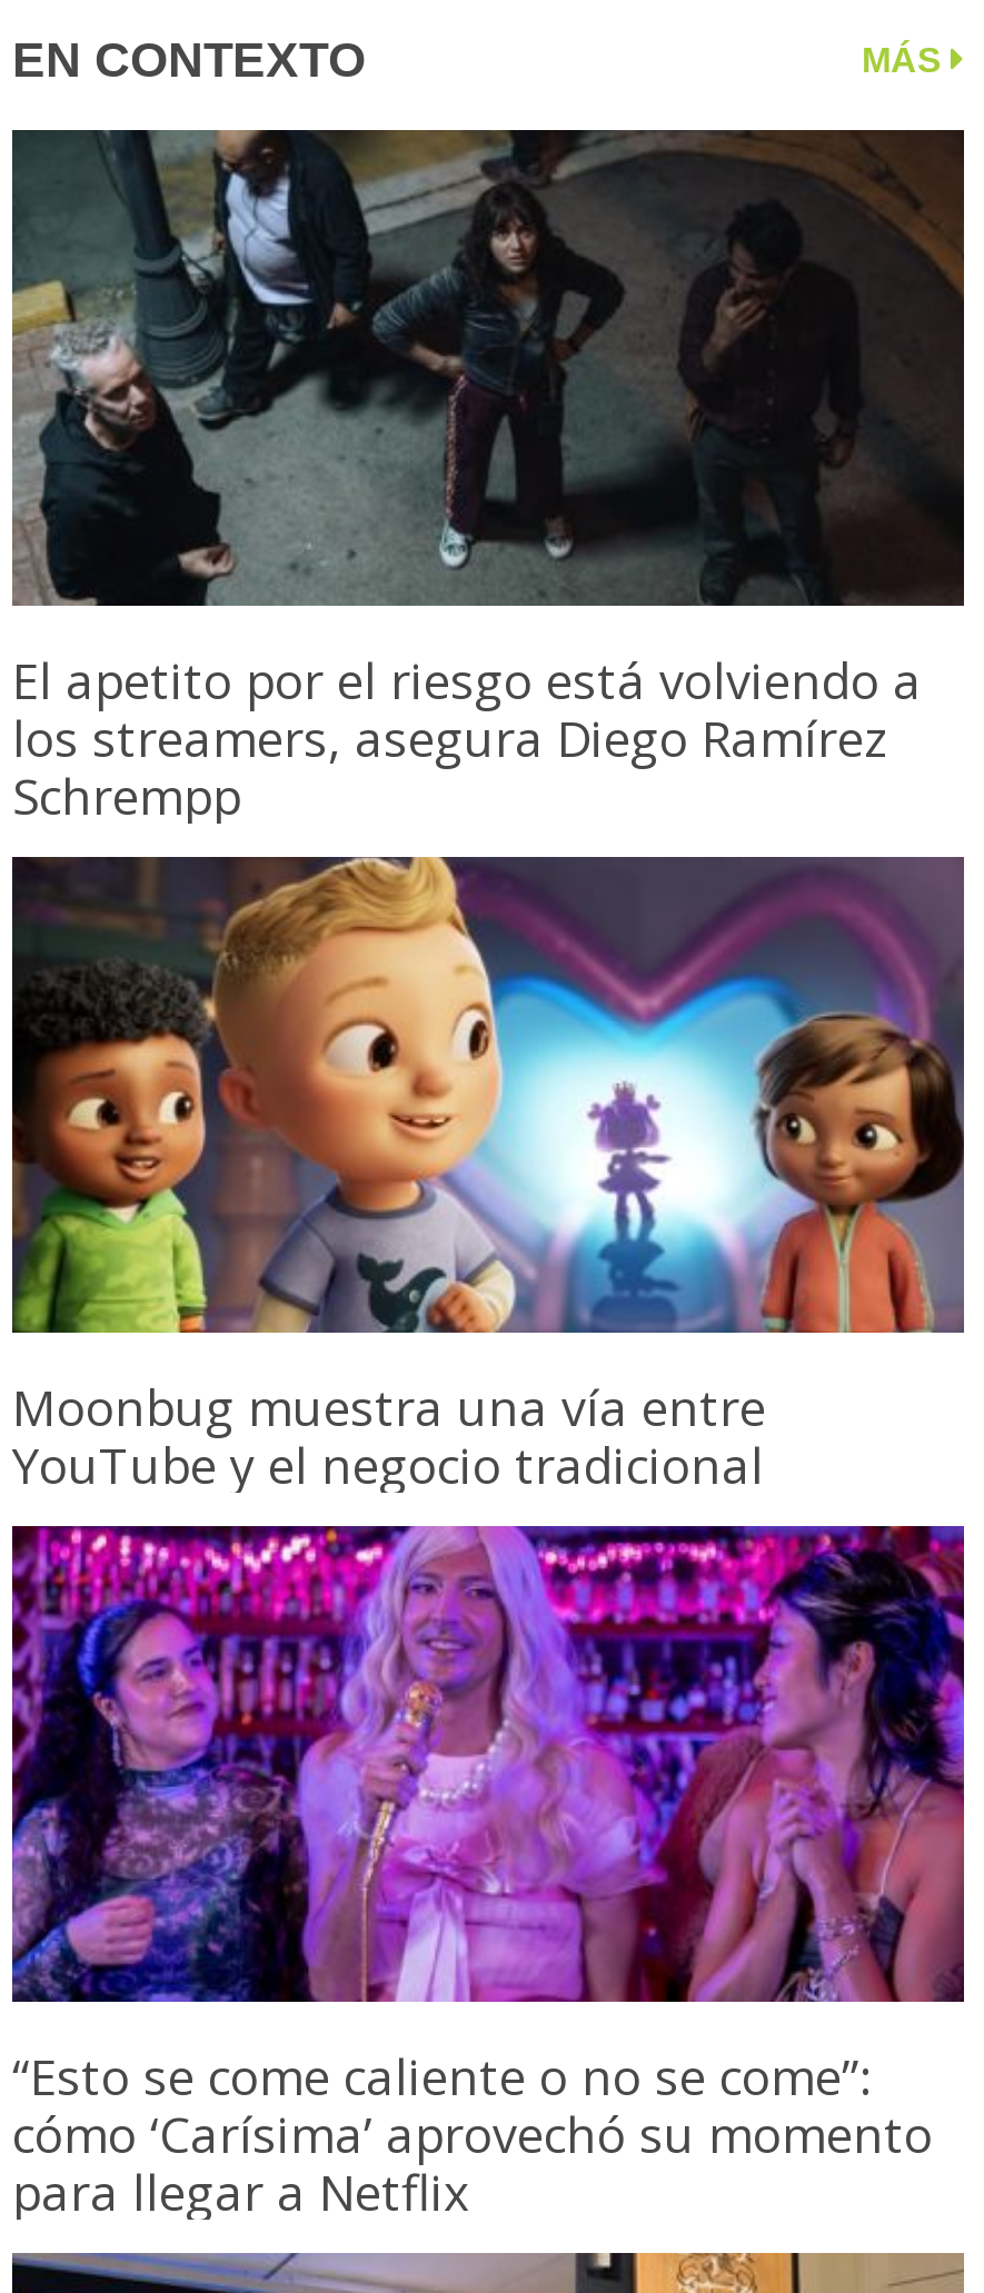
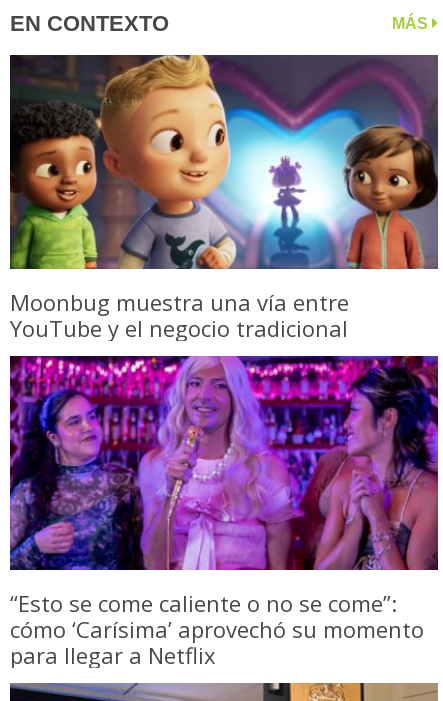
[10,128,966,829] [image] | El apetito por el riesgo está volviendo a | los streamers, asegura Diego Ramírez | Schrempp -> none

